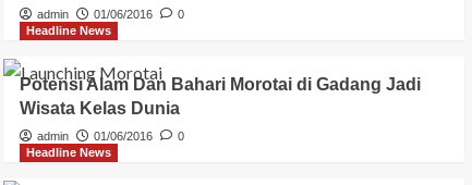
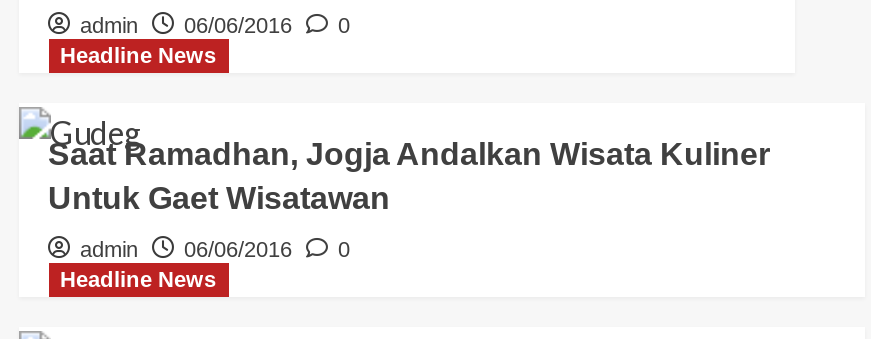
[37,8,184,21] admin 01/06/2016 0 -> [80,13,350,37] admin 06/06/2016 0
[19,75,420,118] Potensi Alam Dan Bahari Morotai di Gadang Jadi | Wisata Kelas Dunia -> [48,137,770,215] Saat Ramadhan, Jogja Andalkan Wisata Kuliner | Untuk Gaet Wisatawan
[37,129,184,143] admin 01/06/2016 0 -> [80,237,350,261] admin 06/06/2016 0

